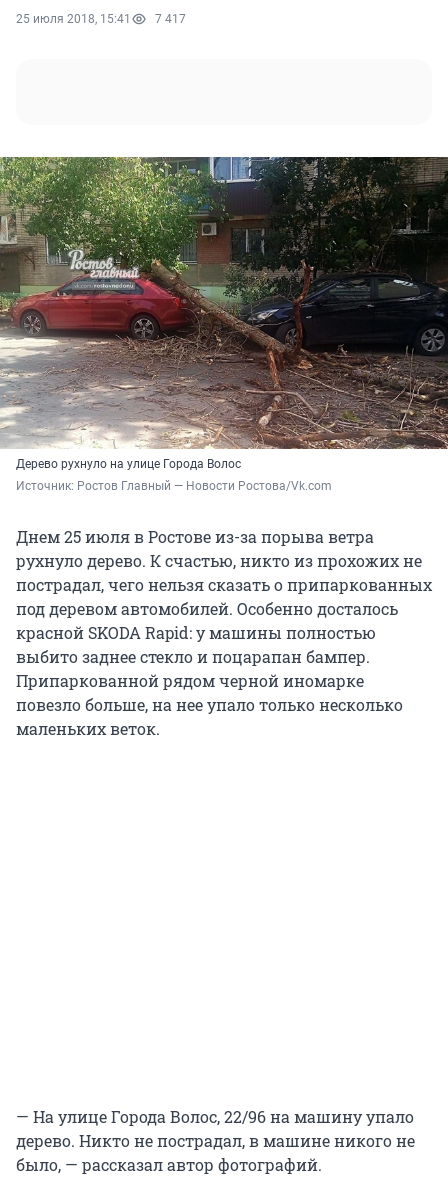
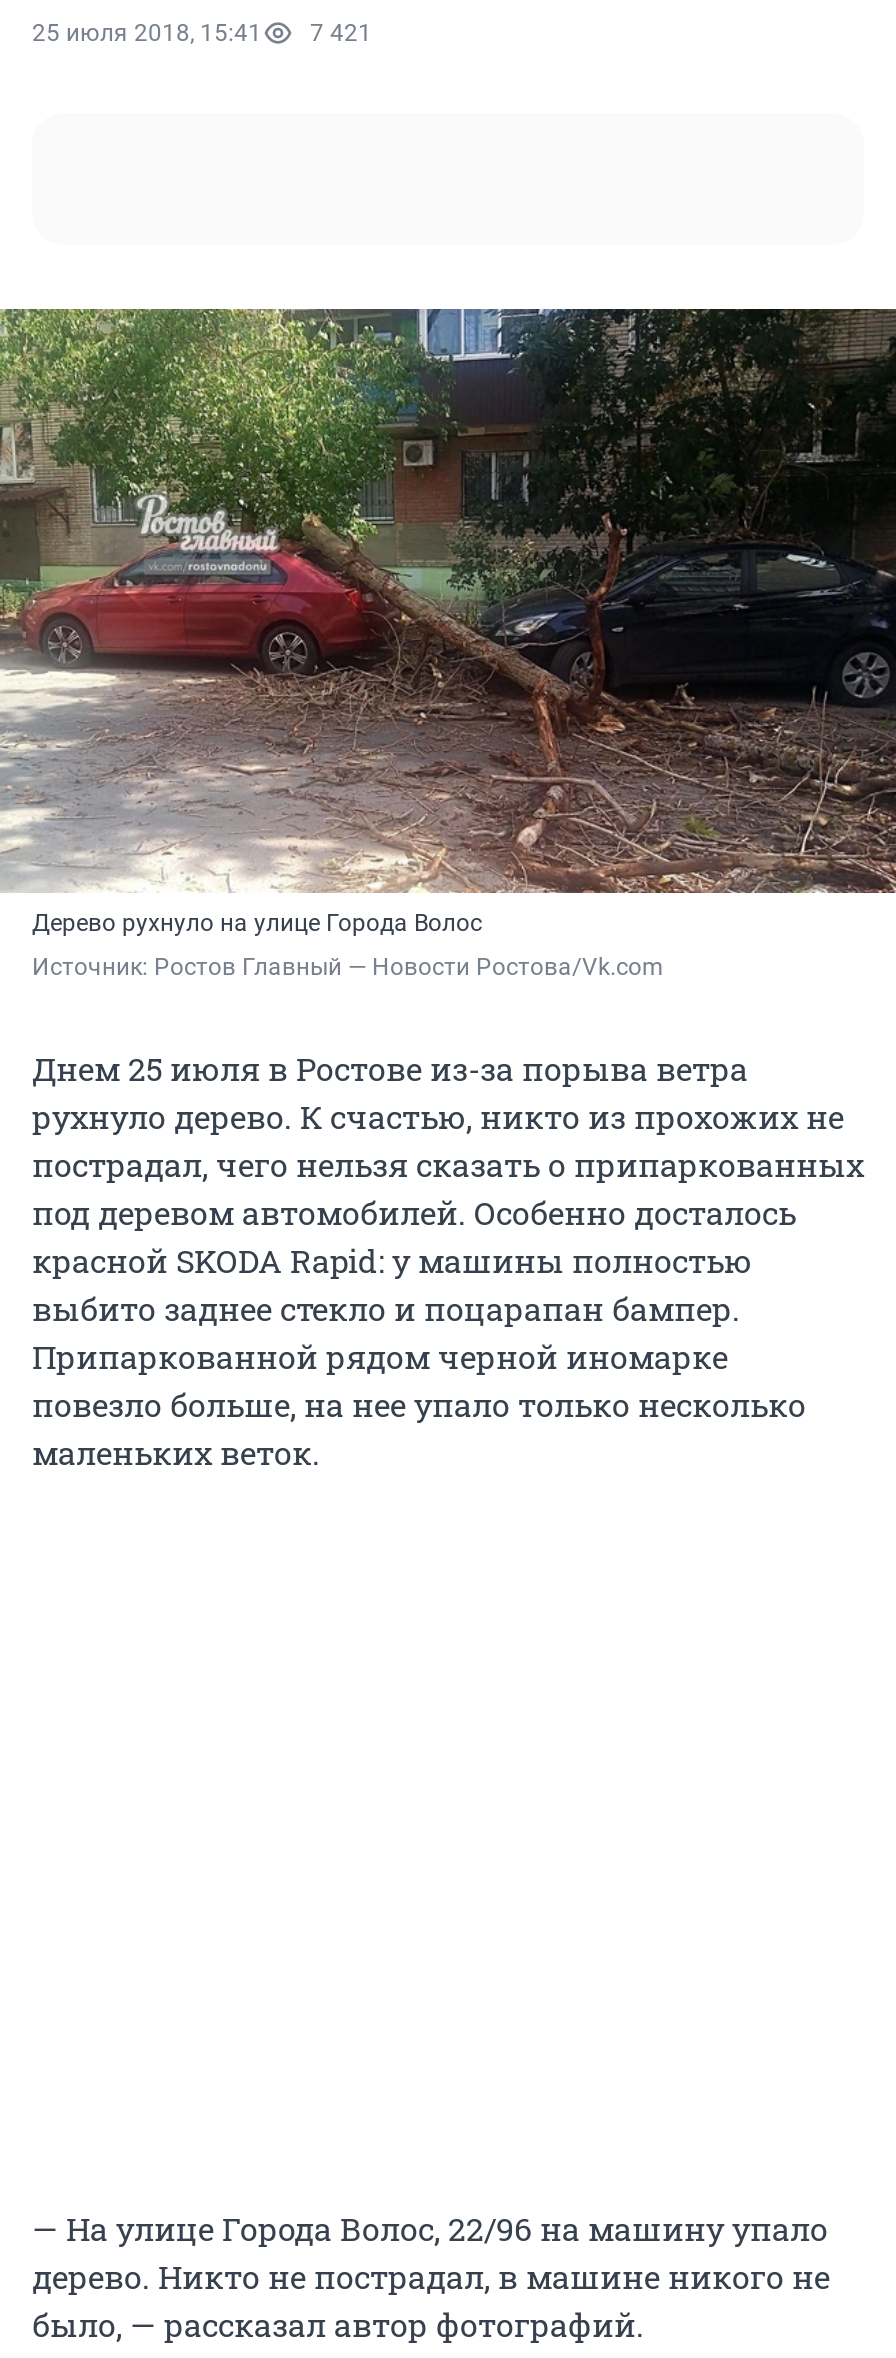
[16,12,186,26] 25 июля 2018, 15:41 7 417 -> [32,19,372,47] 25 июля 2018, 15:41 7 421

